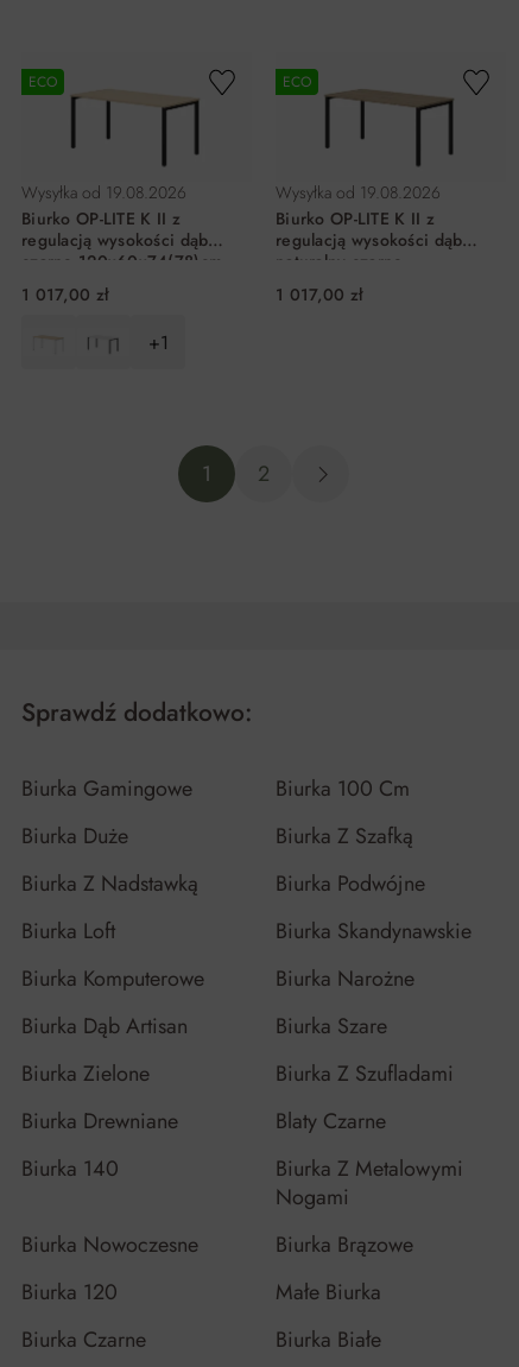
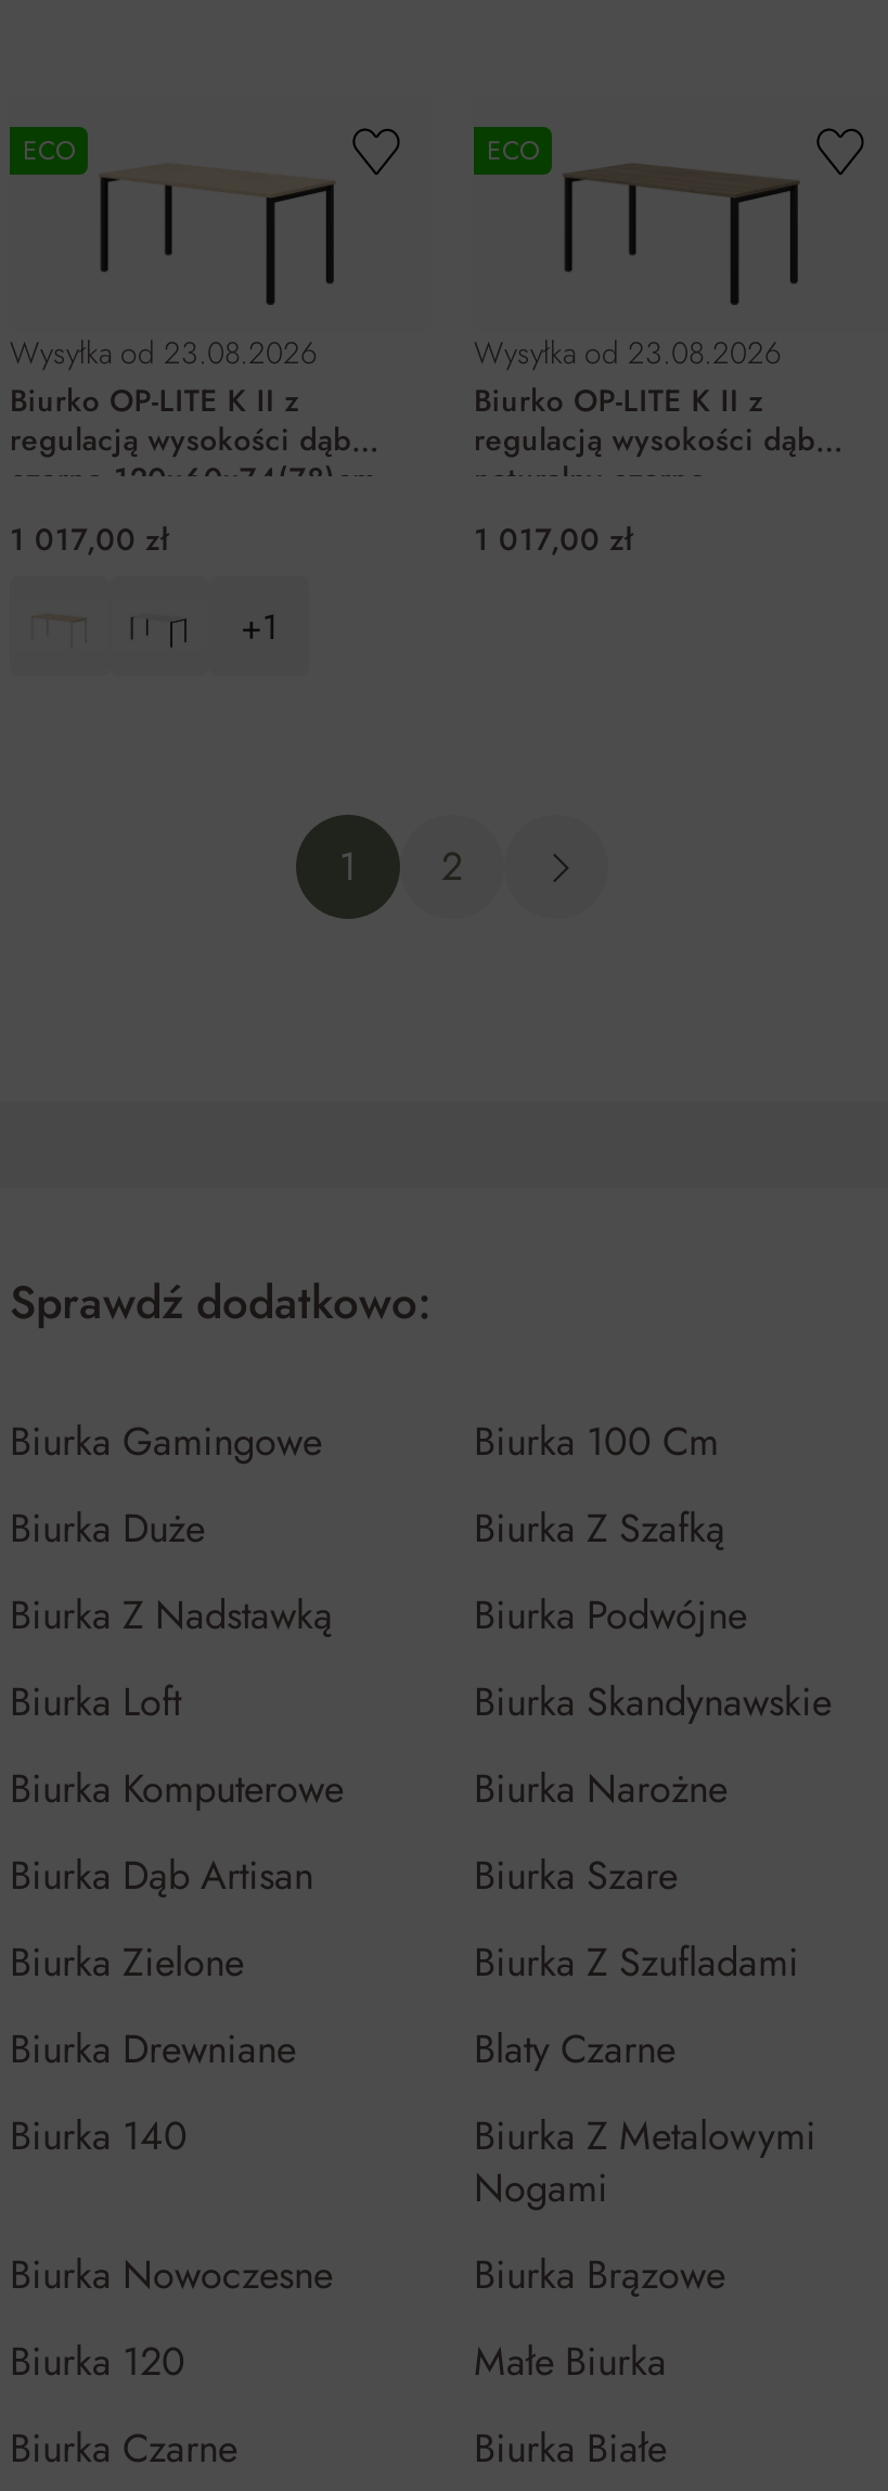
[21,181,186,205] Wysyłka od 19.08.2026 -> [10,332,318,375] Wysyłka od 23.08.2026
[276,181,441,205] Wysyłka od 19.08.2026 -> [474,332,782,375] Wysyłka od 23.08.2026

